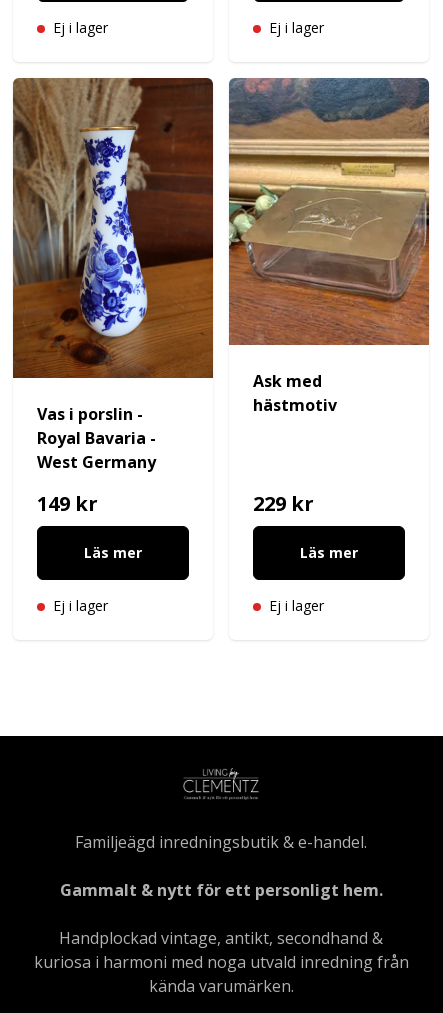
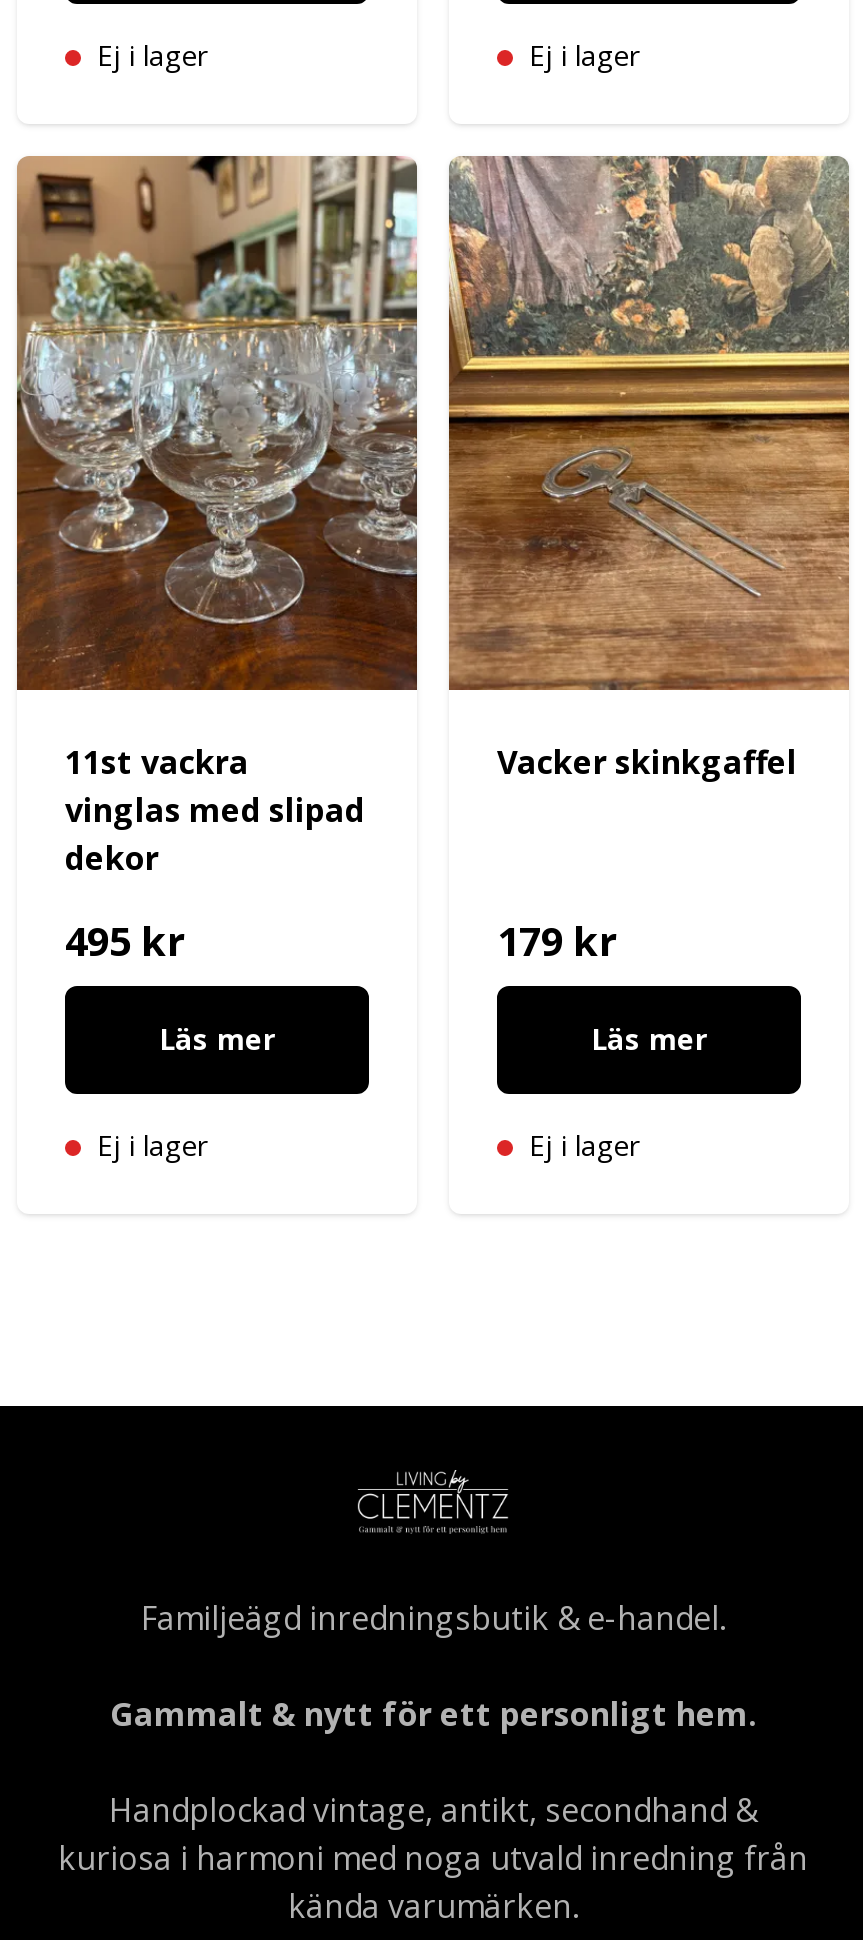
[13,77,214,473] [image] | Vas i porslin - | Royal Bavaria - | West Germany -> [17,154,419,880] [image] | 11st vackra | vinglas med slipad | dekor
[229,77,430,416] [image] | Ask med | hästmotiv -> [449,154,849,784] [image] | Vacker skinkgaffel
[37,490,98,517] 149 kr -> [65,914,187,968] 495 kr
[253,490,314,517] 229 kr -> [497,914,619,968] 179 kr

